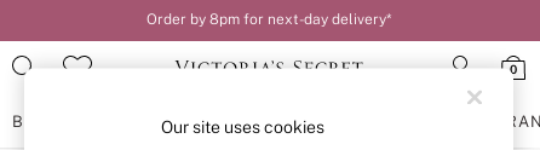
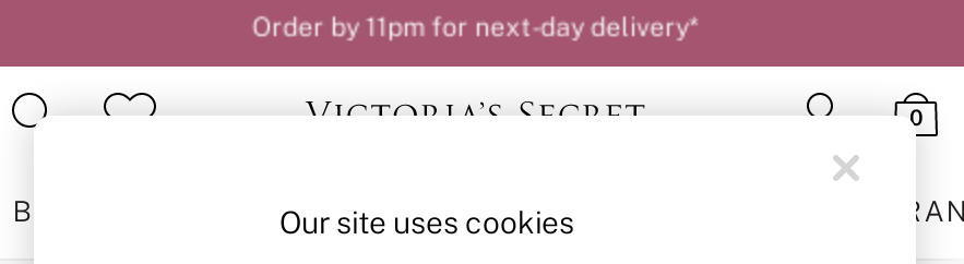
[147,11,391,28] Order by 8pm for next-day delivery* -> [252,12,698,43] Order by 11pm for next-day delivery*

